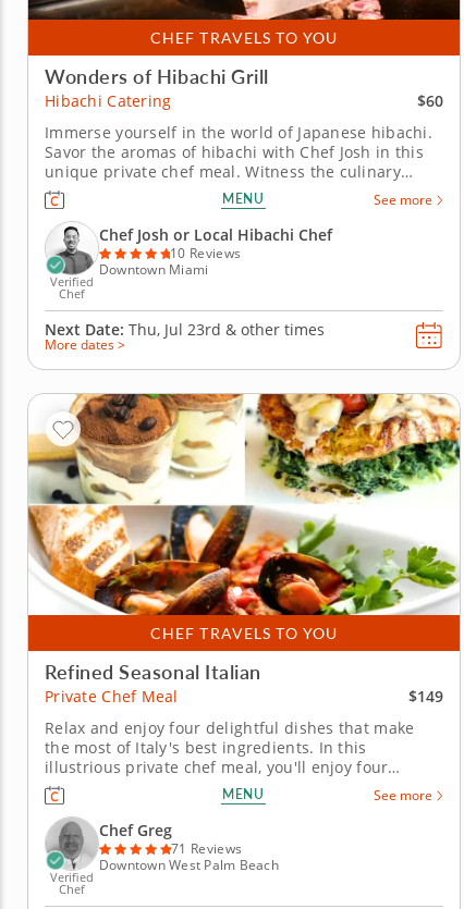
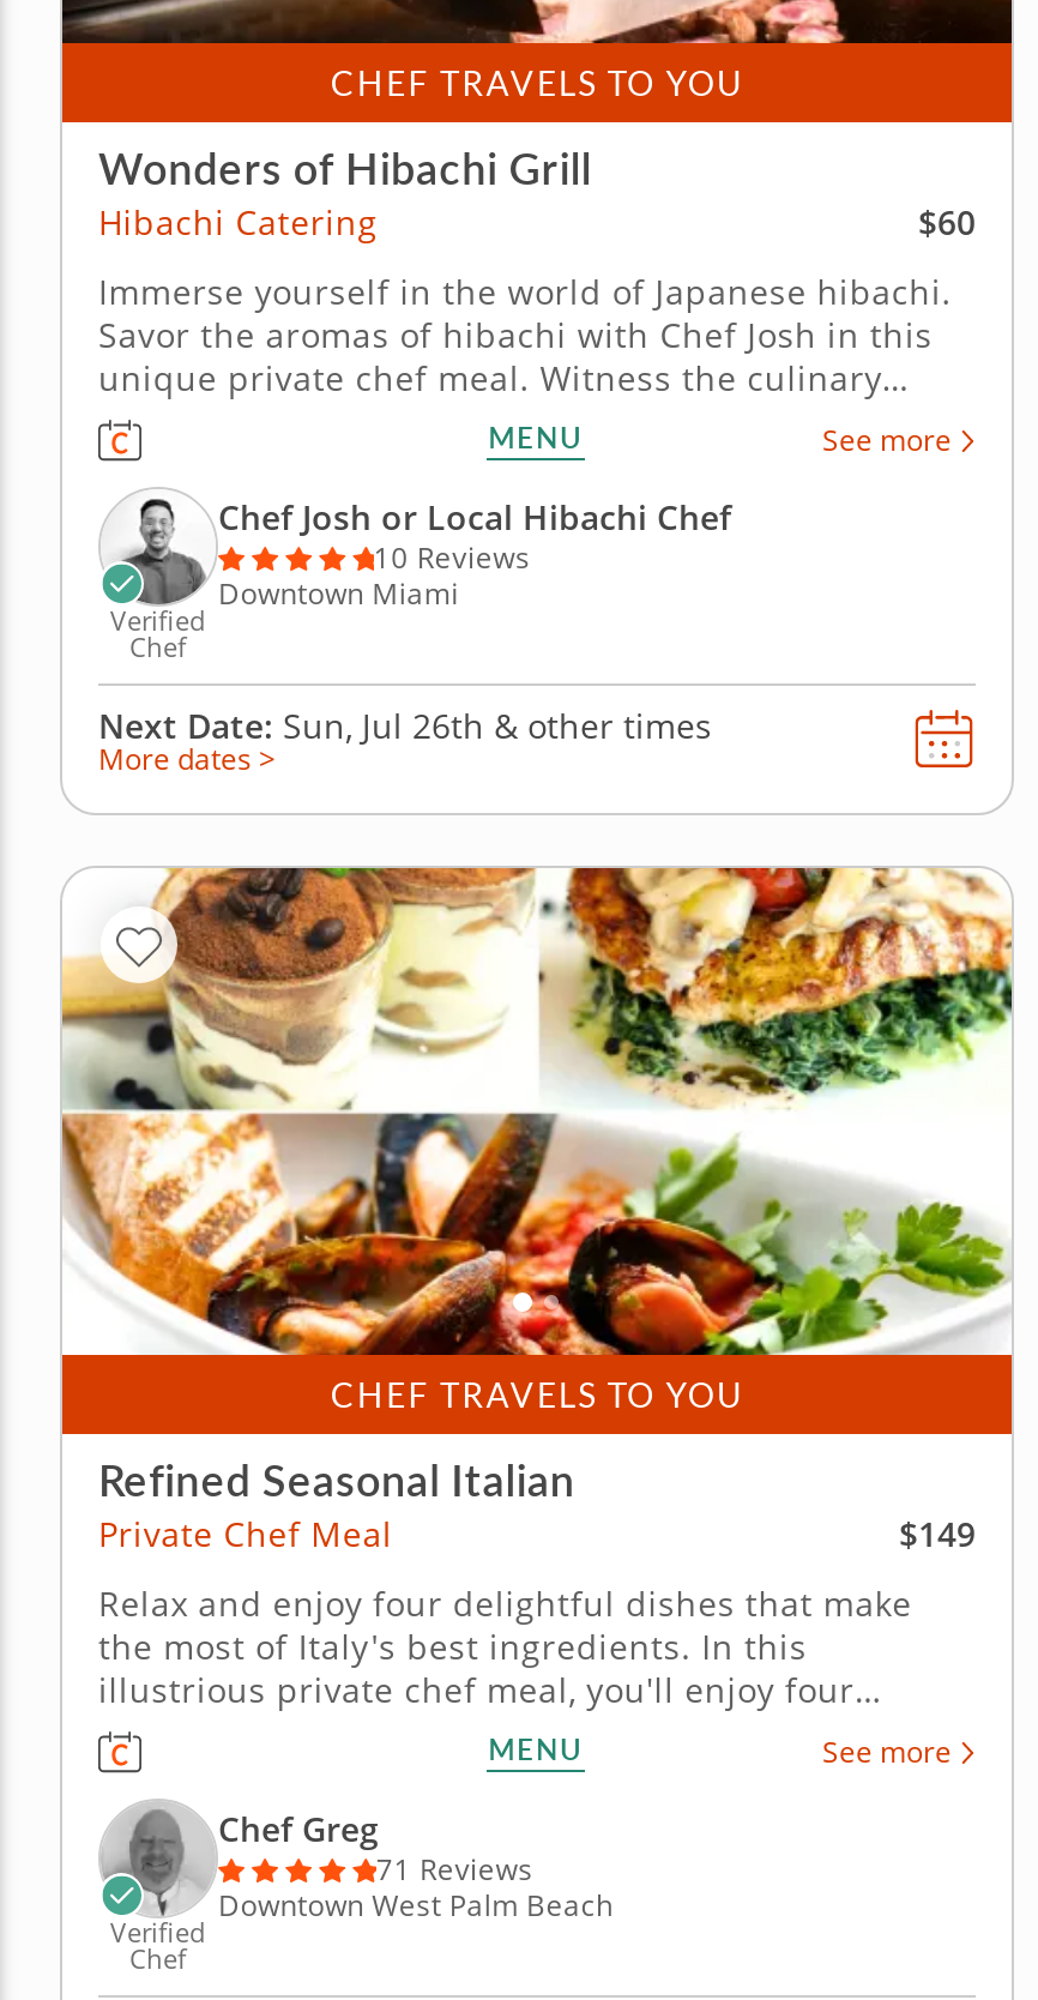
[45,319,325,340] Next Date: Thu, Jul 23rd & other times -> [98,703,712,748] Next Date: Sun, Jul 26th & other times

